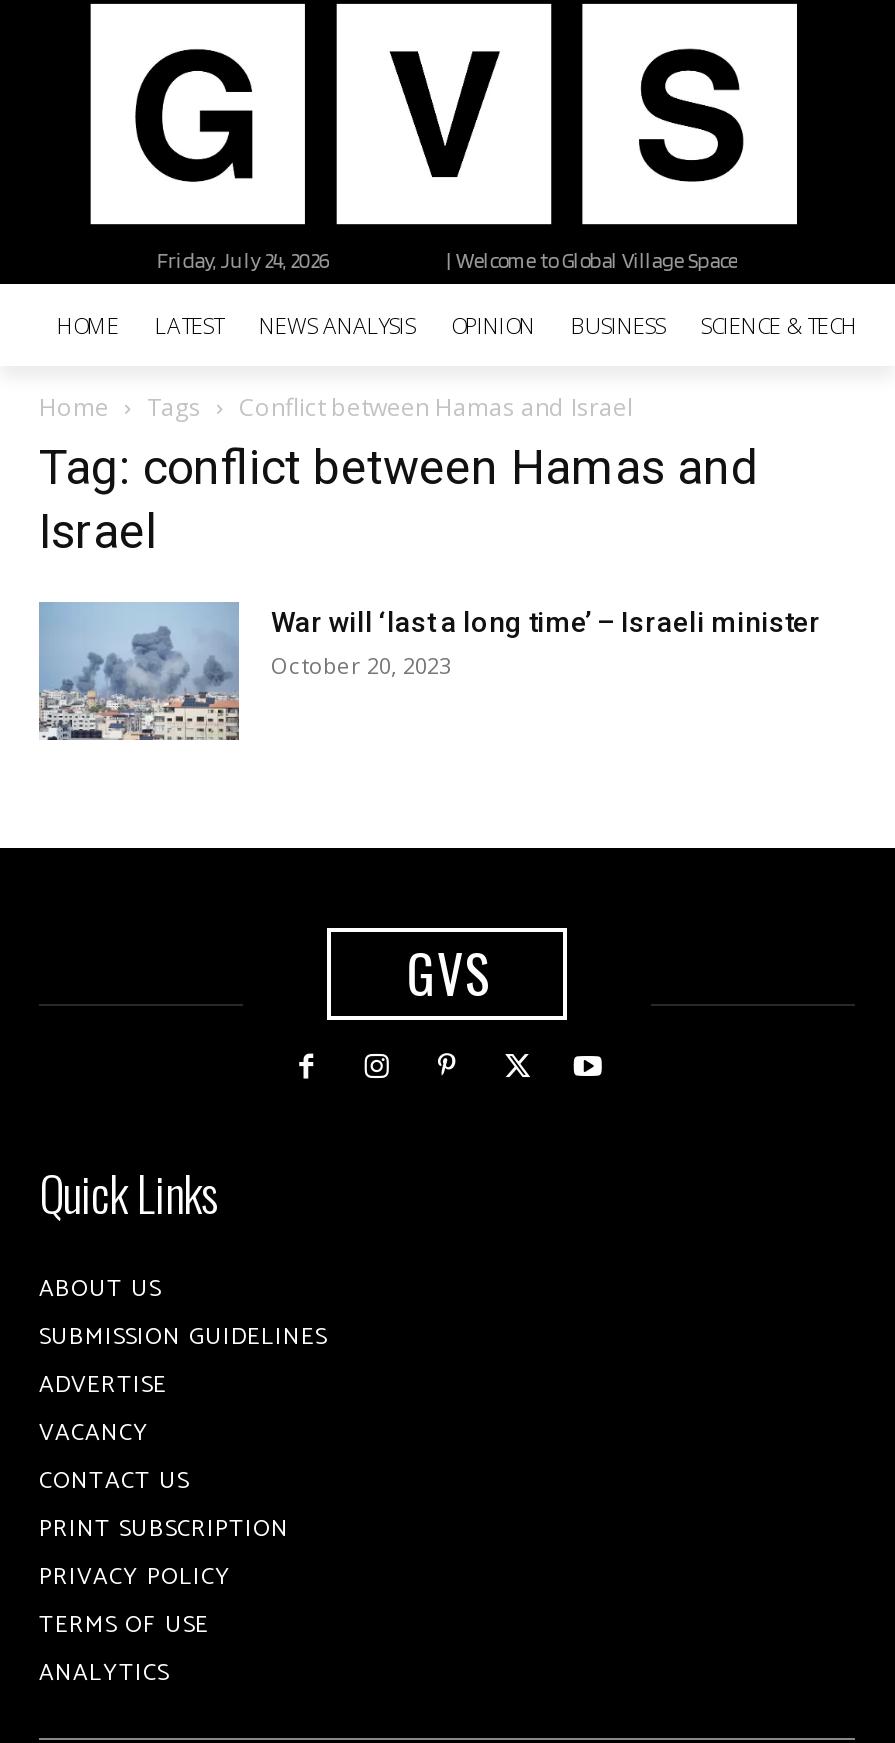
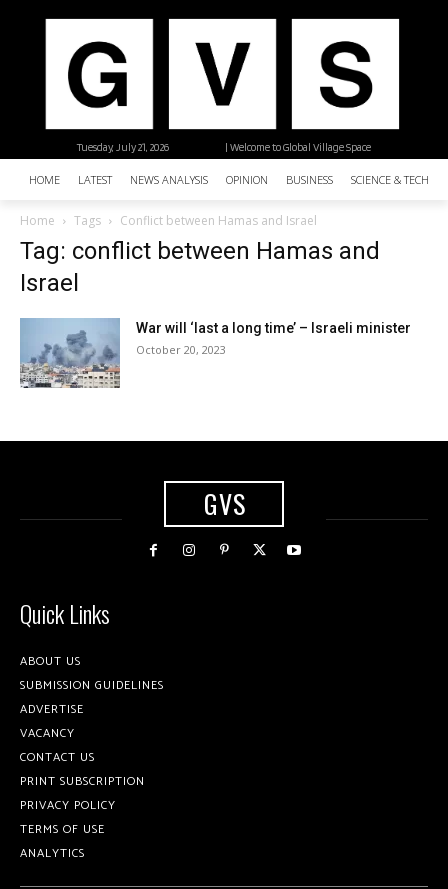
[156,246,328,274] Friday, July 24, 2026 -> [77,140,169,154] Tuesday, July 21, 2026

